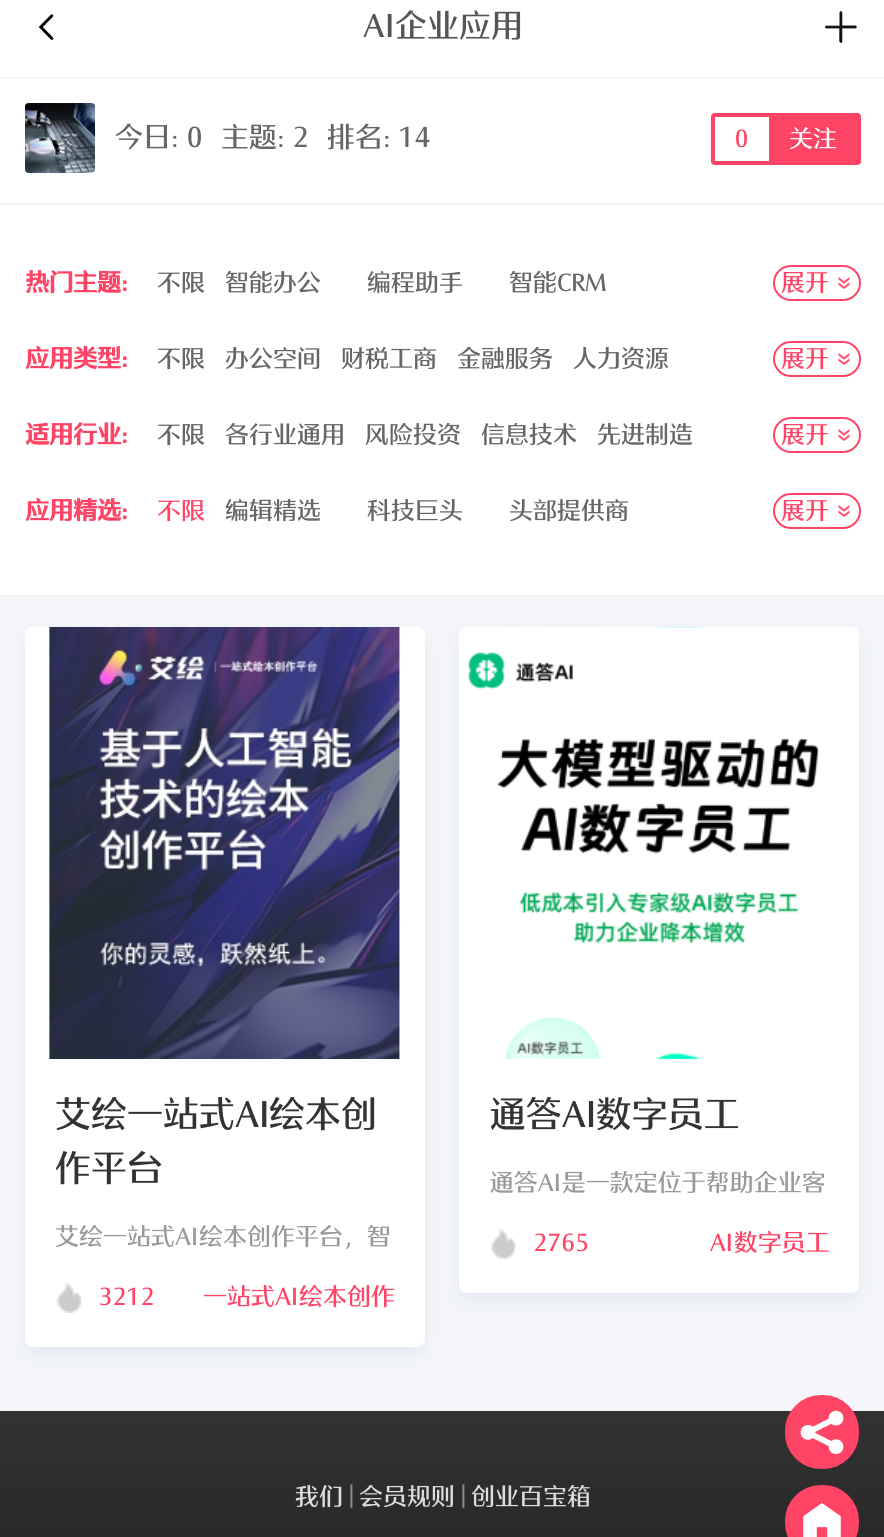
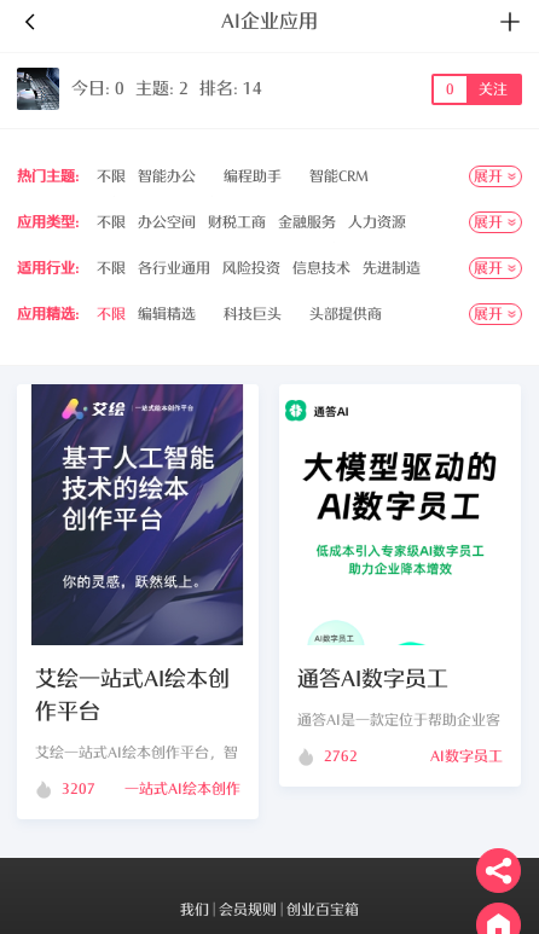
[534,1229,590,1257] 2765 -> [324,748,358,765] 2762
[99,1283,395,1311] 3212 一站式AI绘本创作 -> [62,781,240,797] 3207 一站式AI绘本创作

